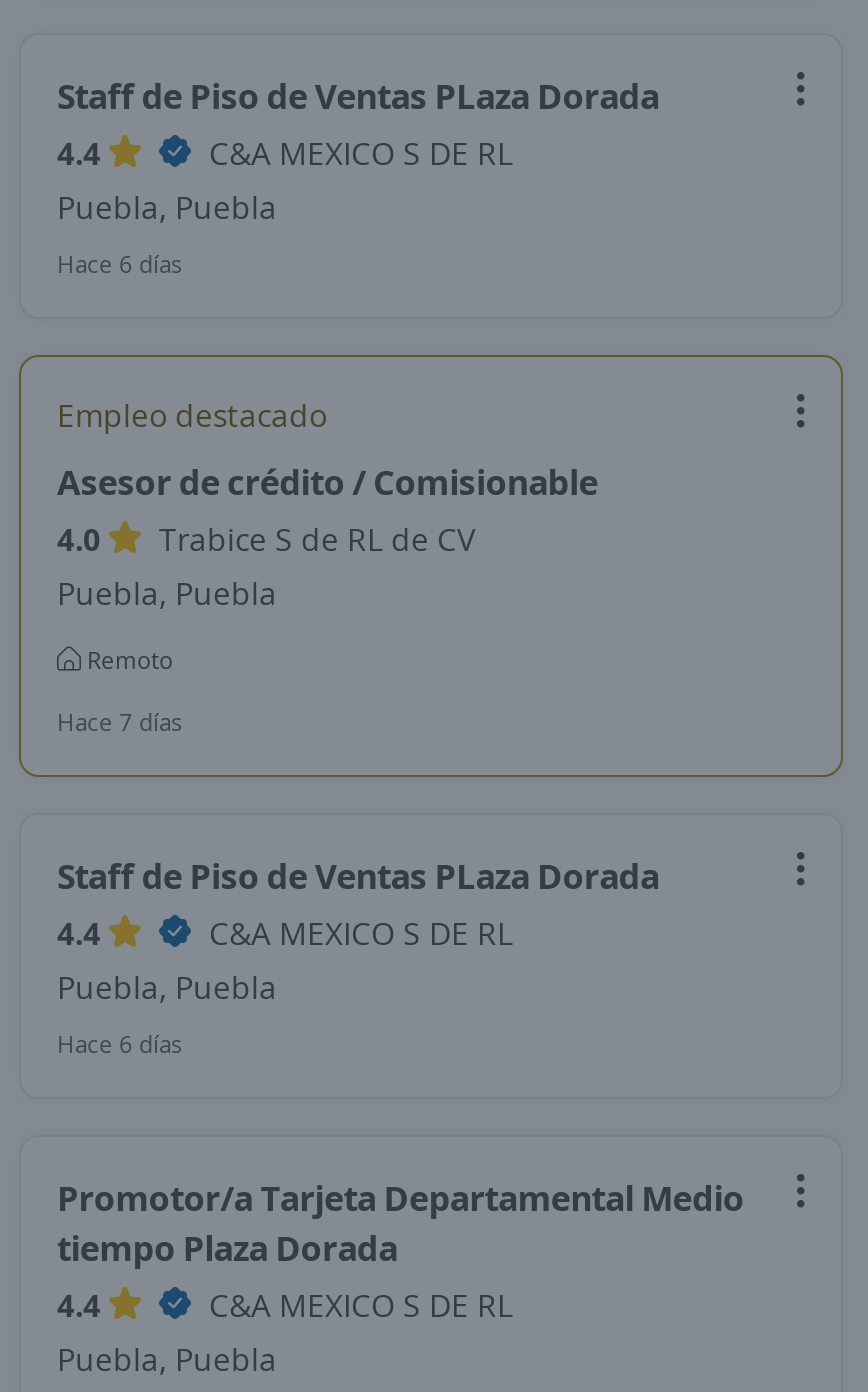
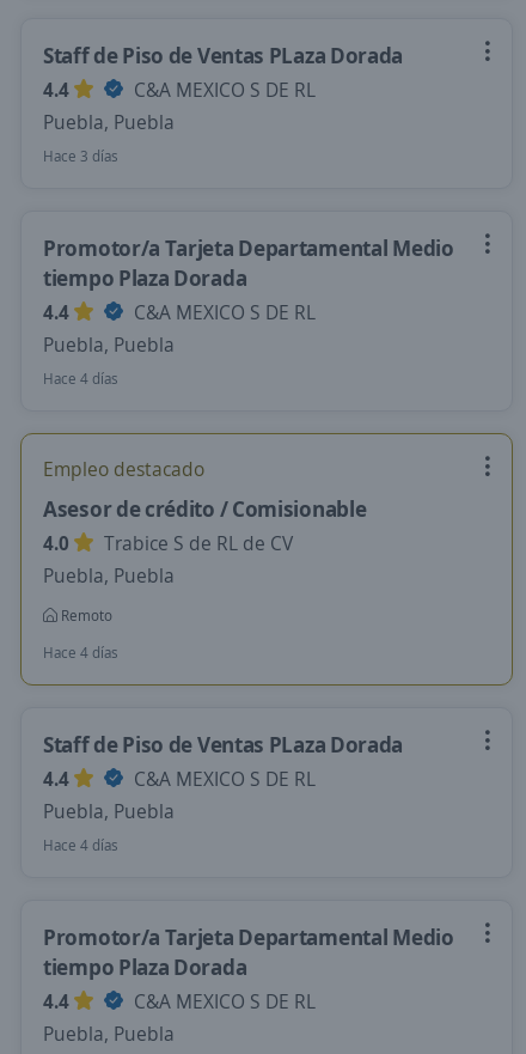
[57,247,183,281] Hace 6 días -> [43,146,454,389] Hace 3 días | Promotor/a Tarjeta Departamental Medio | tiempo Plaza Dorada | 4.4 | C&A MEXICO S DE RL | Puebla, Puebla | Hace 4 días
[57,705,183,739] Hace 7 días -> [43,642,118,663] Hace 4 días
[57,1027,183,1061] Hace 6 días -> [43,835,118,855] Hace 4 días

